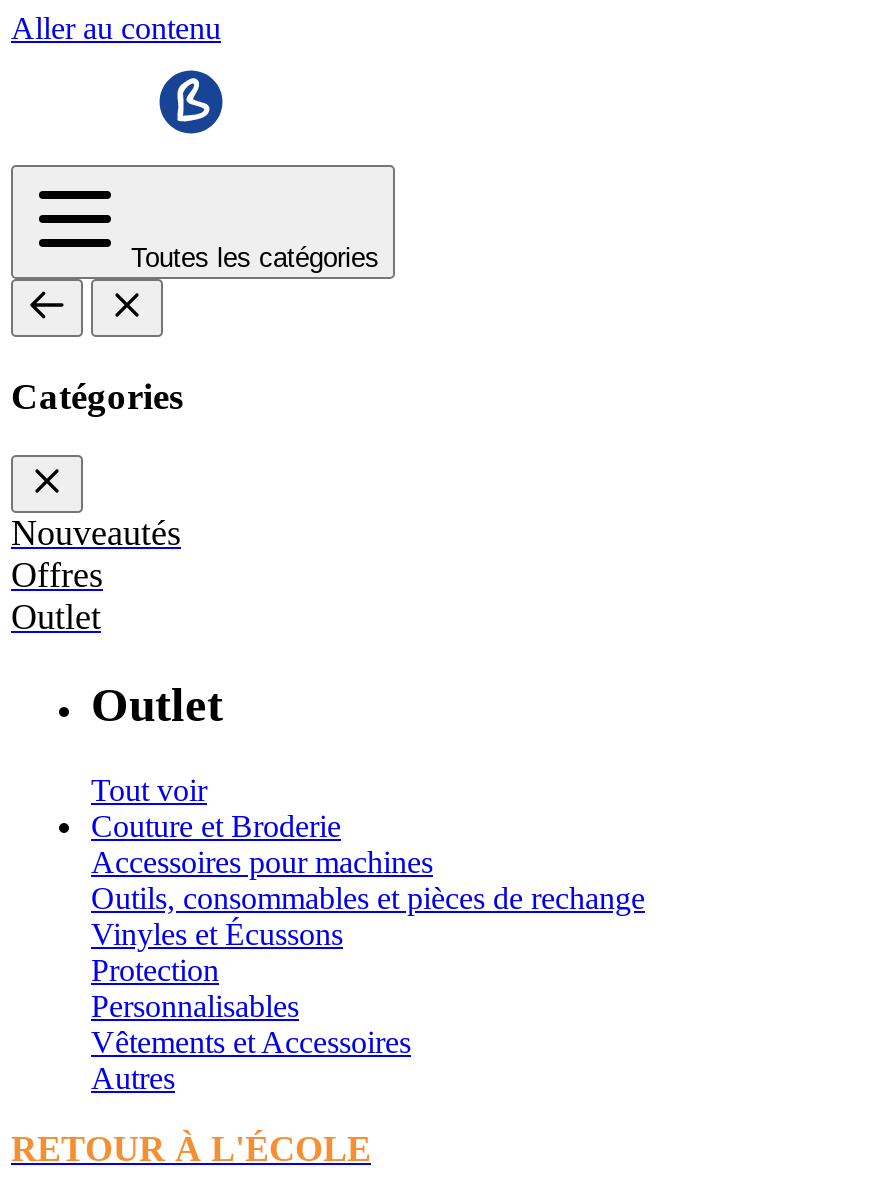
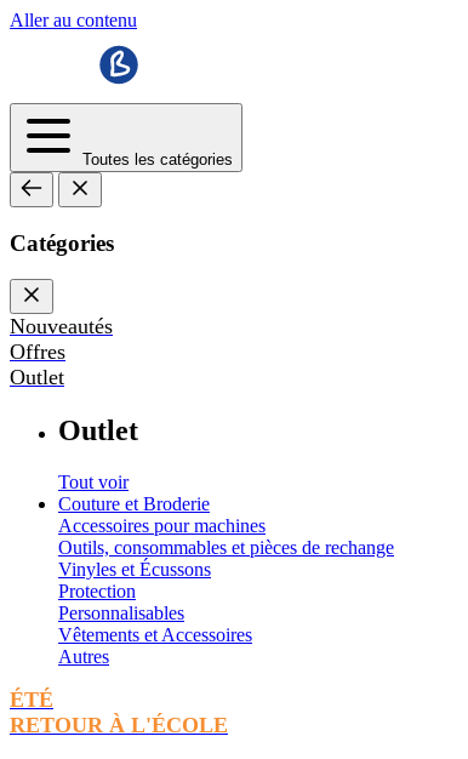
none -> [10,688,53,712] ÉTÉ

